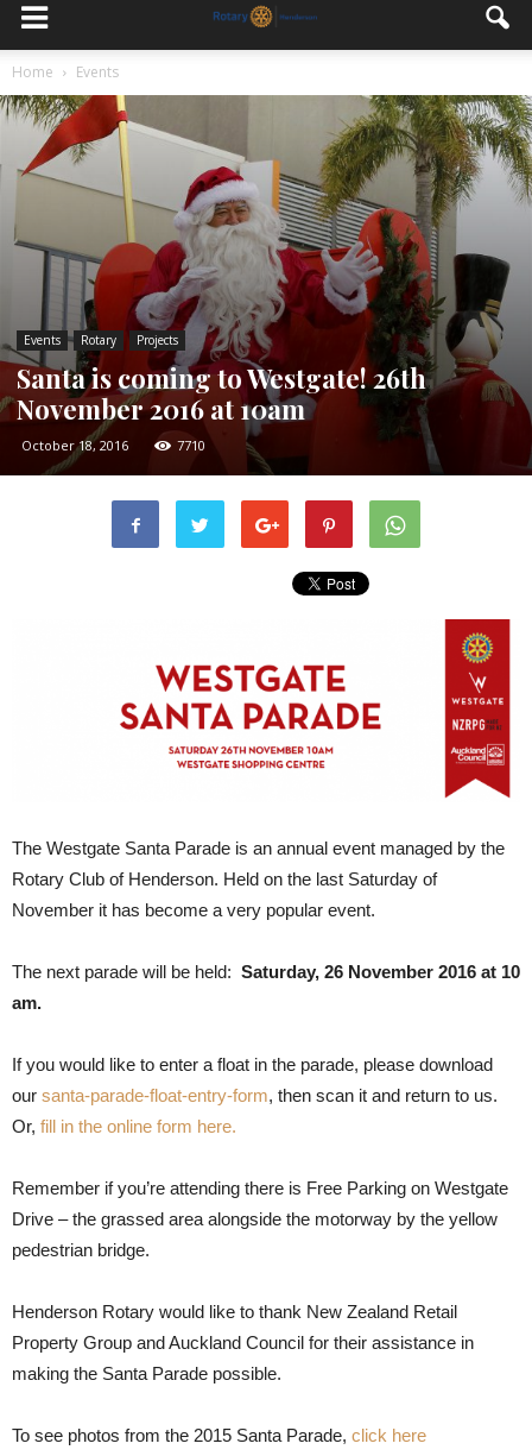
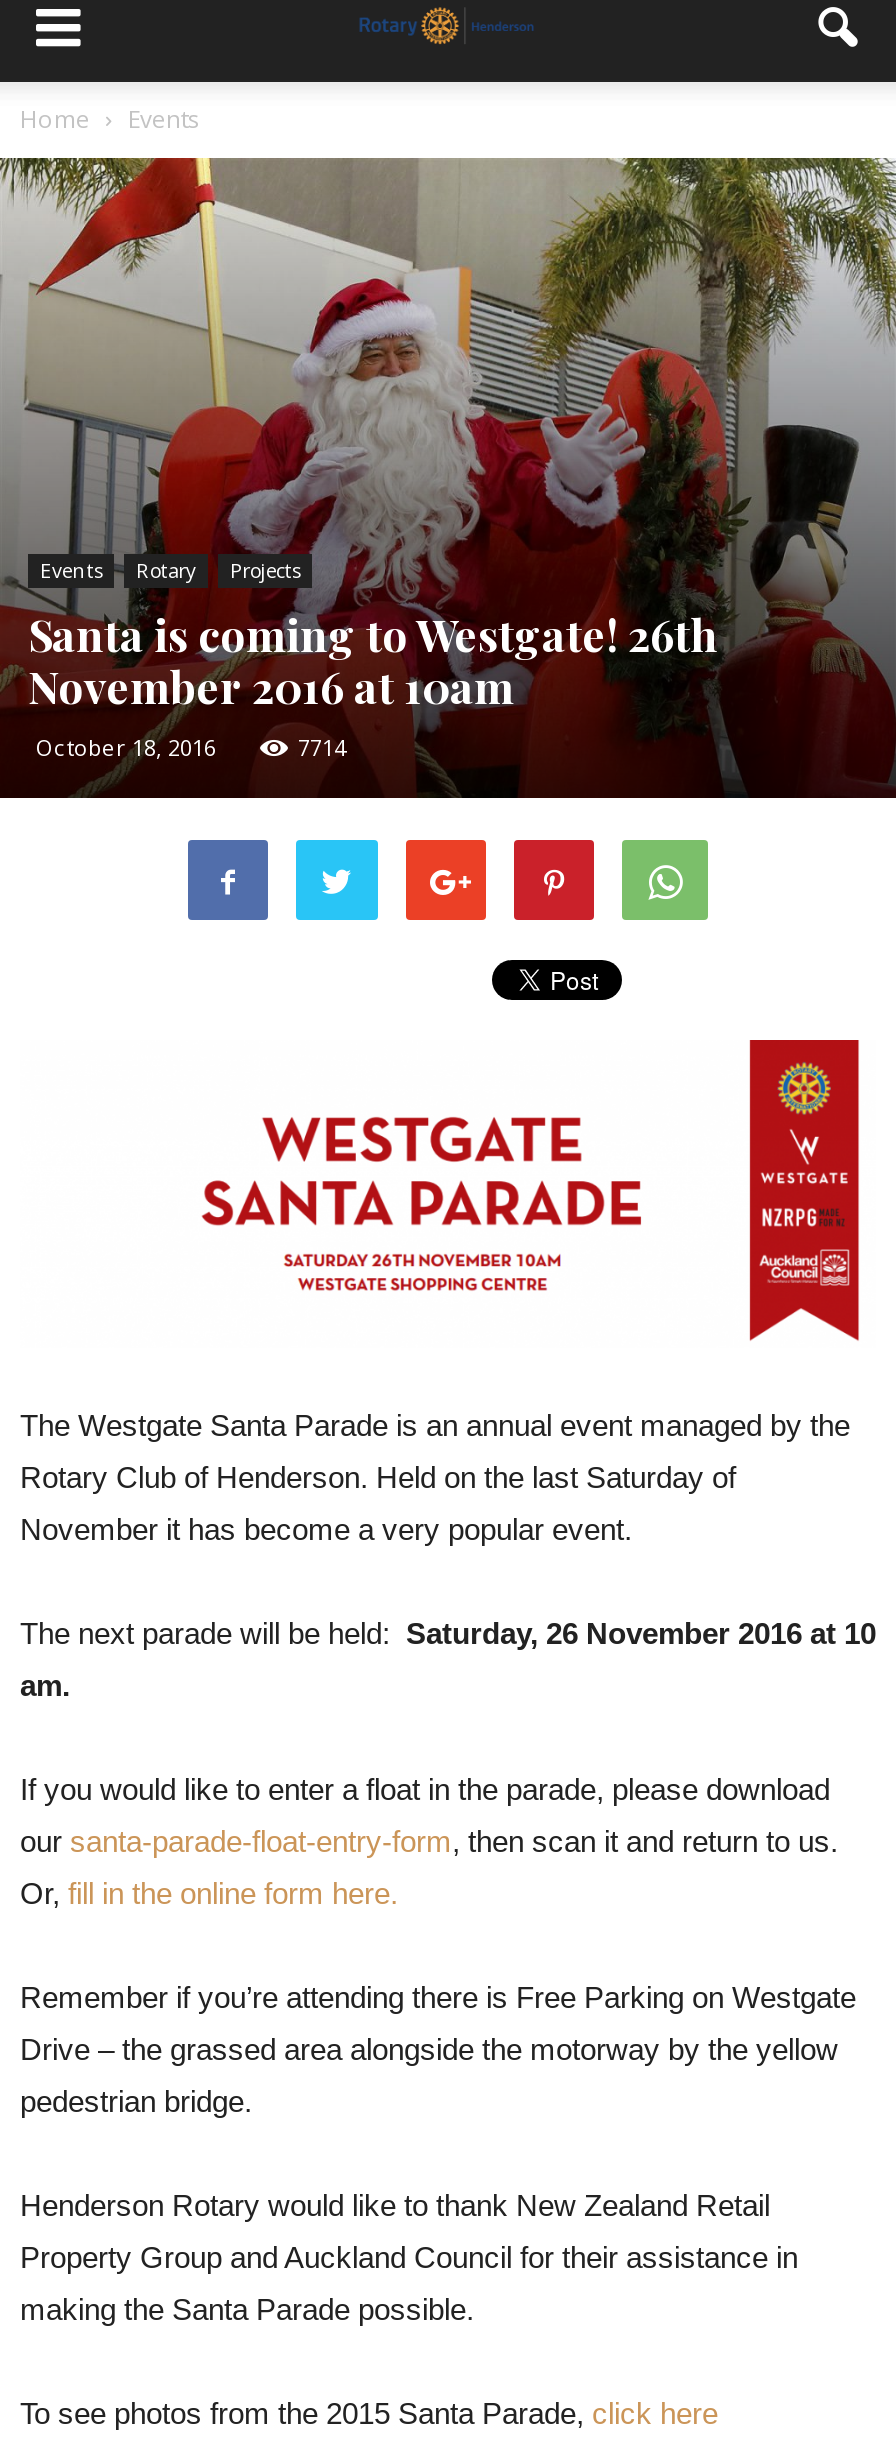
[177,436,205,454] 7710 -> [298,732,346,762] 7714

